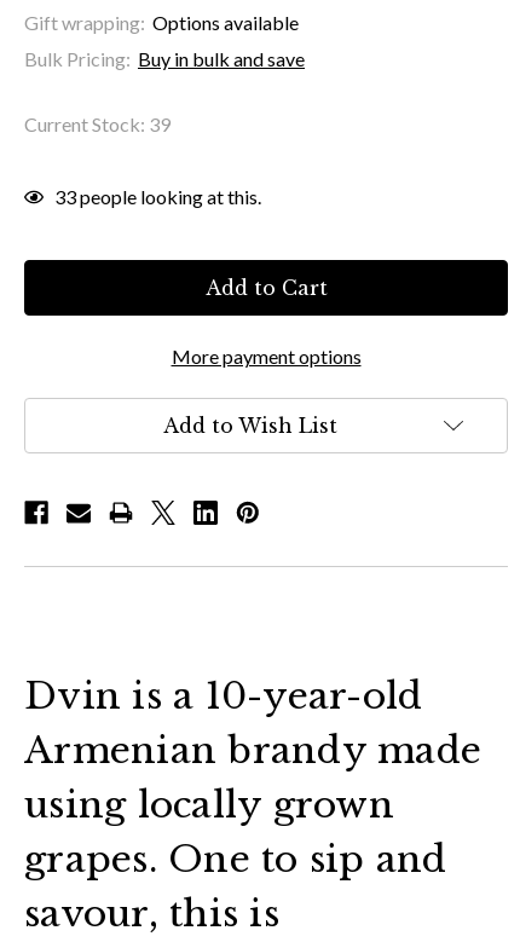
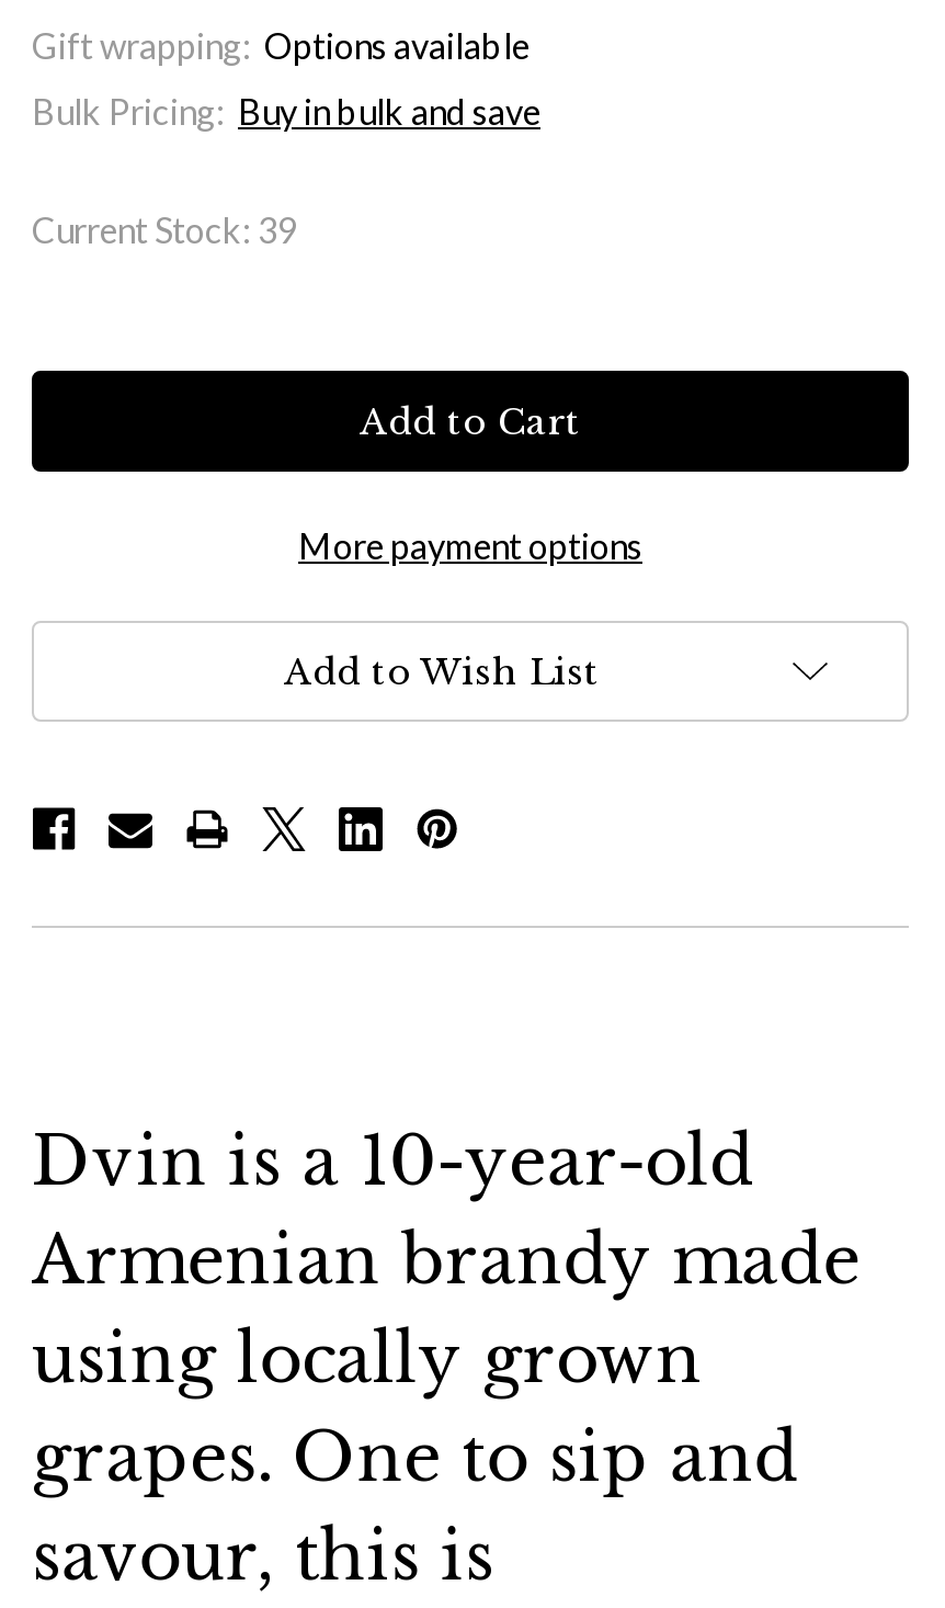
[54,185,261,208] 33 people looking at this. -> none

